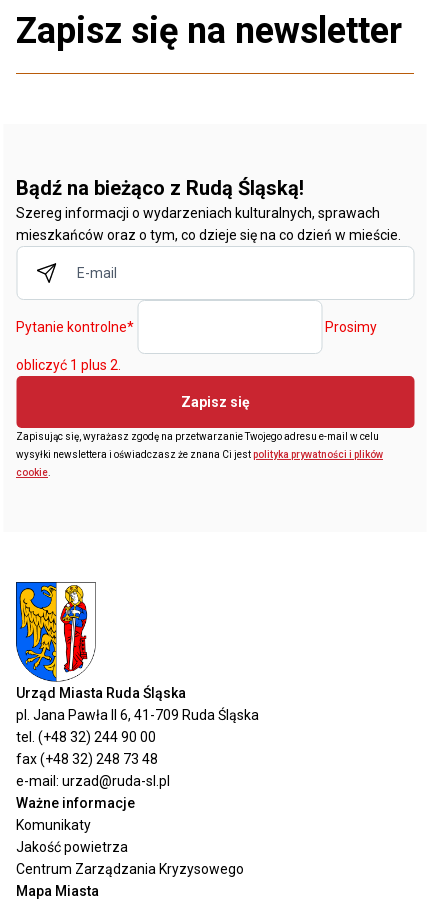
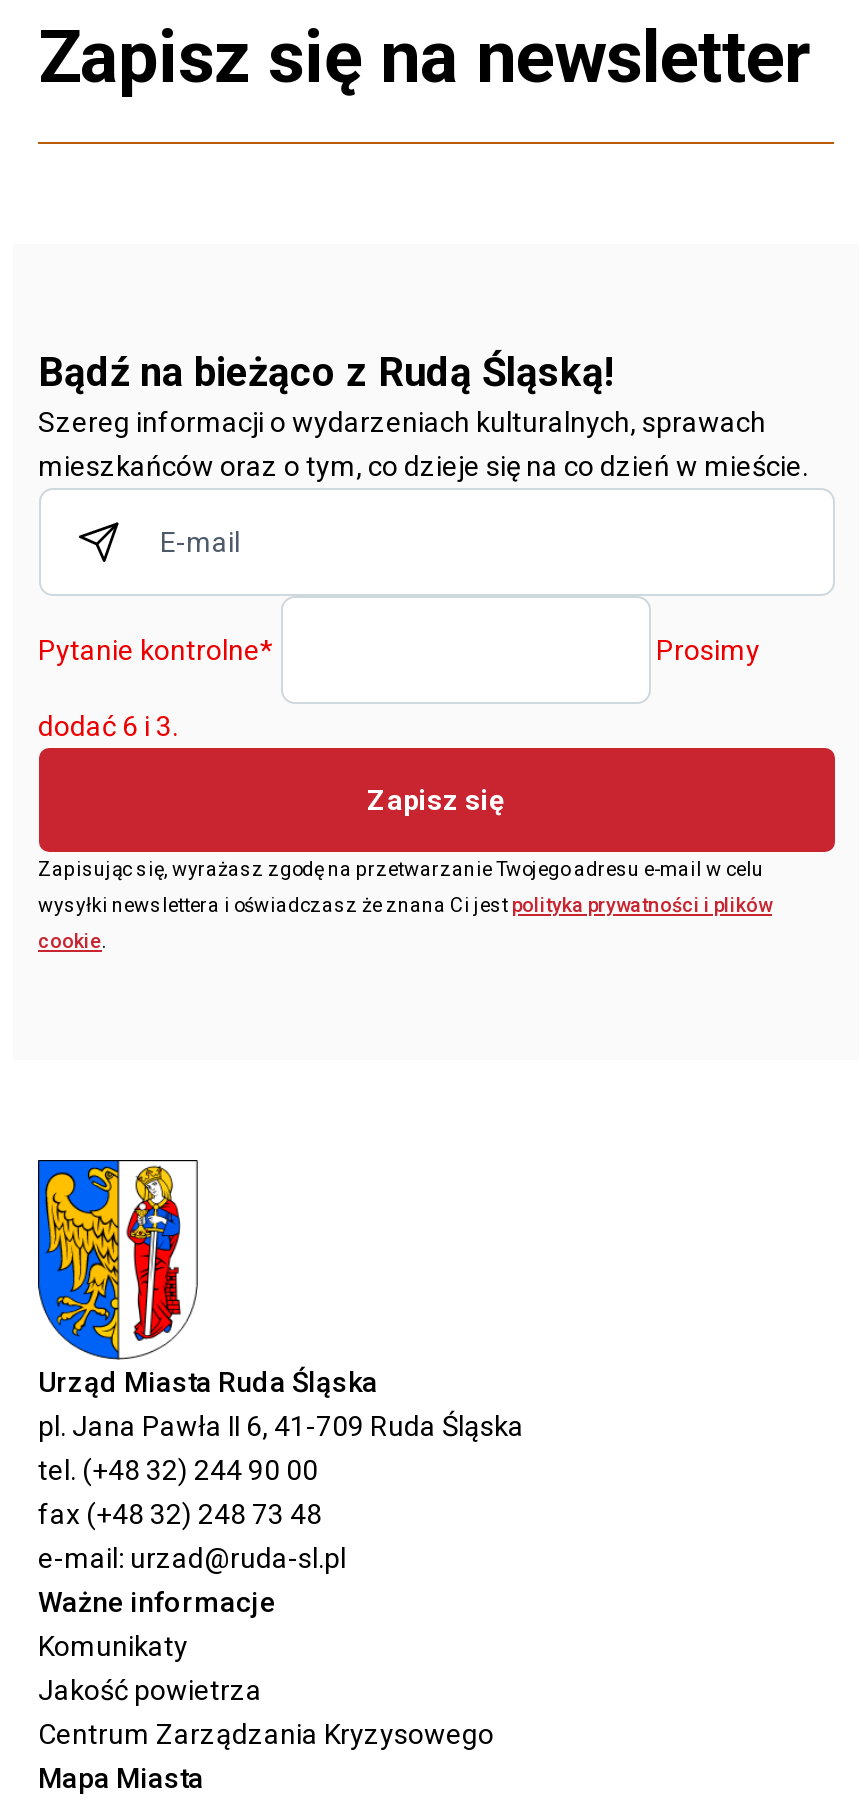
[16,357,121,373] obliczyć 1 plus 2. -> [38,711,178,743] dodać 6 i 3.

